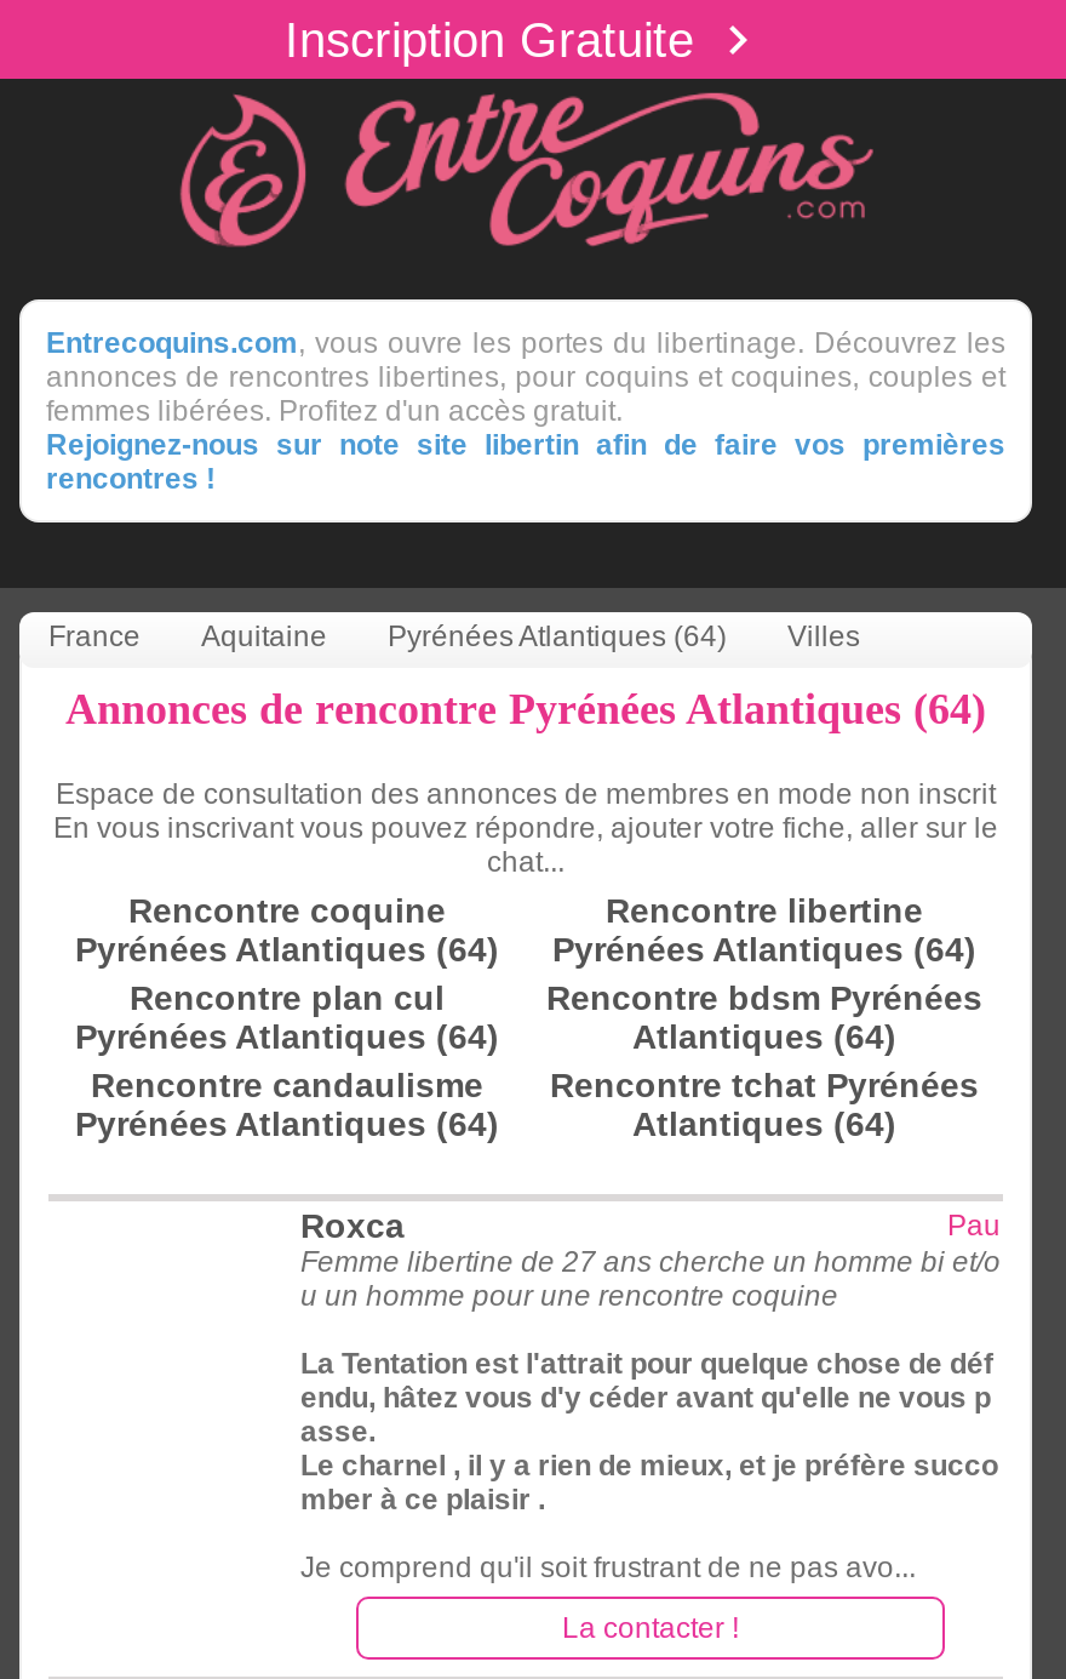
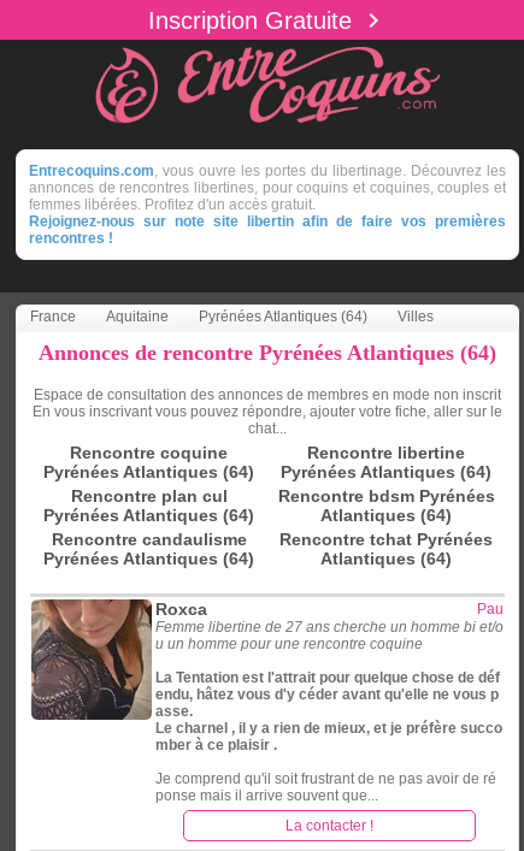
none -> [30,598,153,721] [image]
[300,1549,916,1583] Je comprend qu'il soit frustrant de ne pas avo... -> [155,770,496,803] Je comprend qu'il soit frustrant de ne pas avoir de ré | ponse mais il arrive souvent que...

